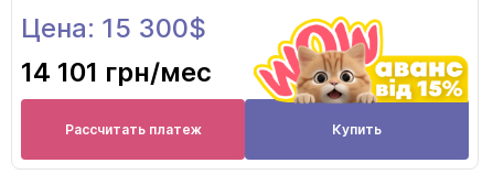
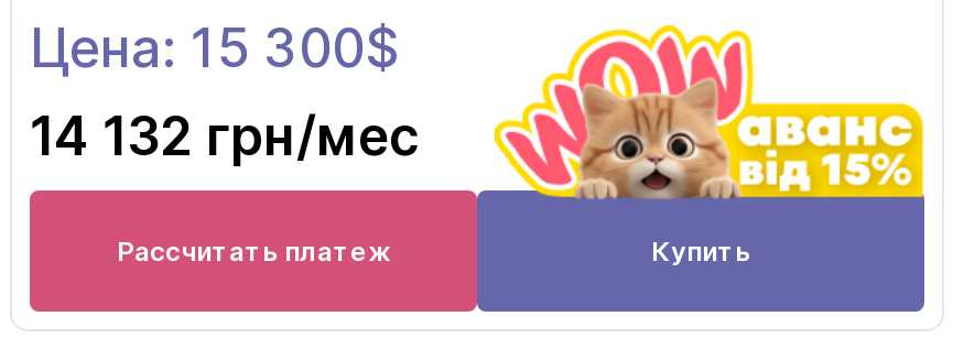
[21,56,212,88] 14 101 грн/мес -> [30,105,420,169] 14 132 грн/мес

